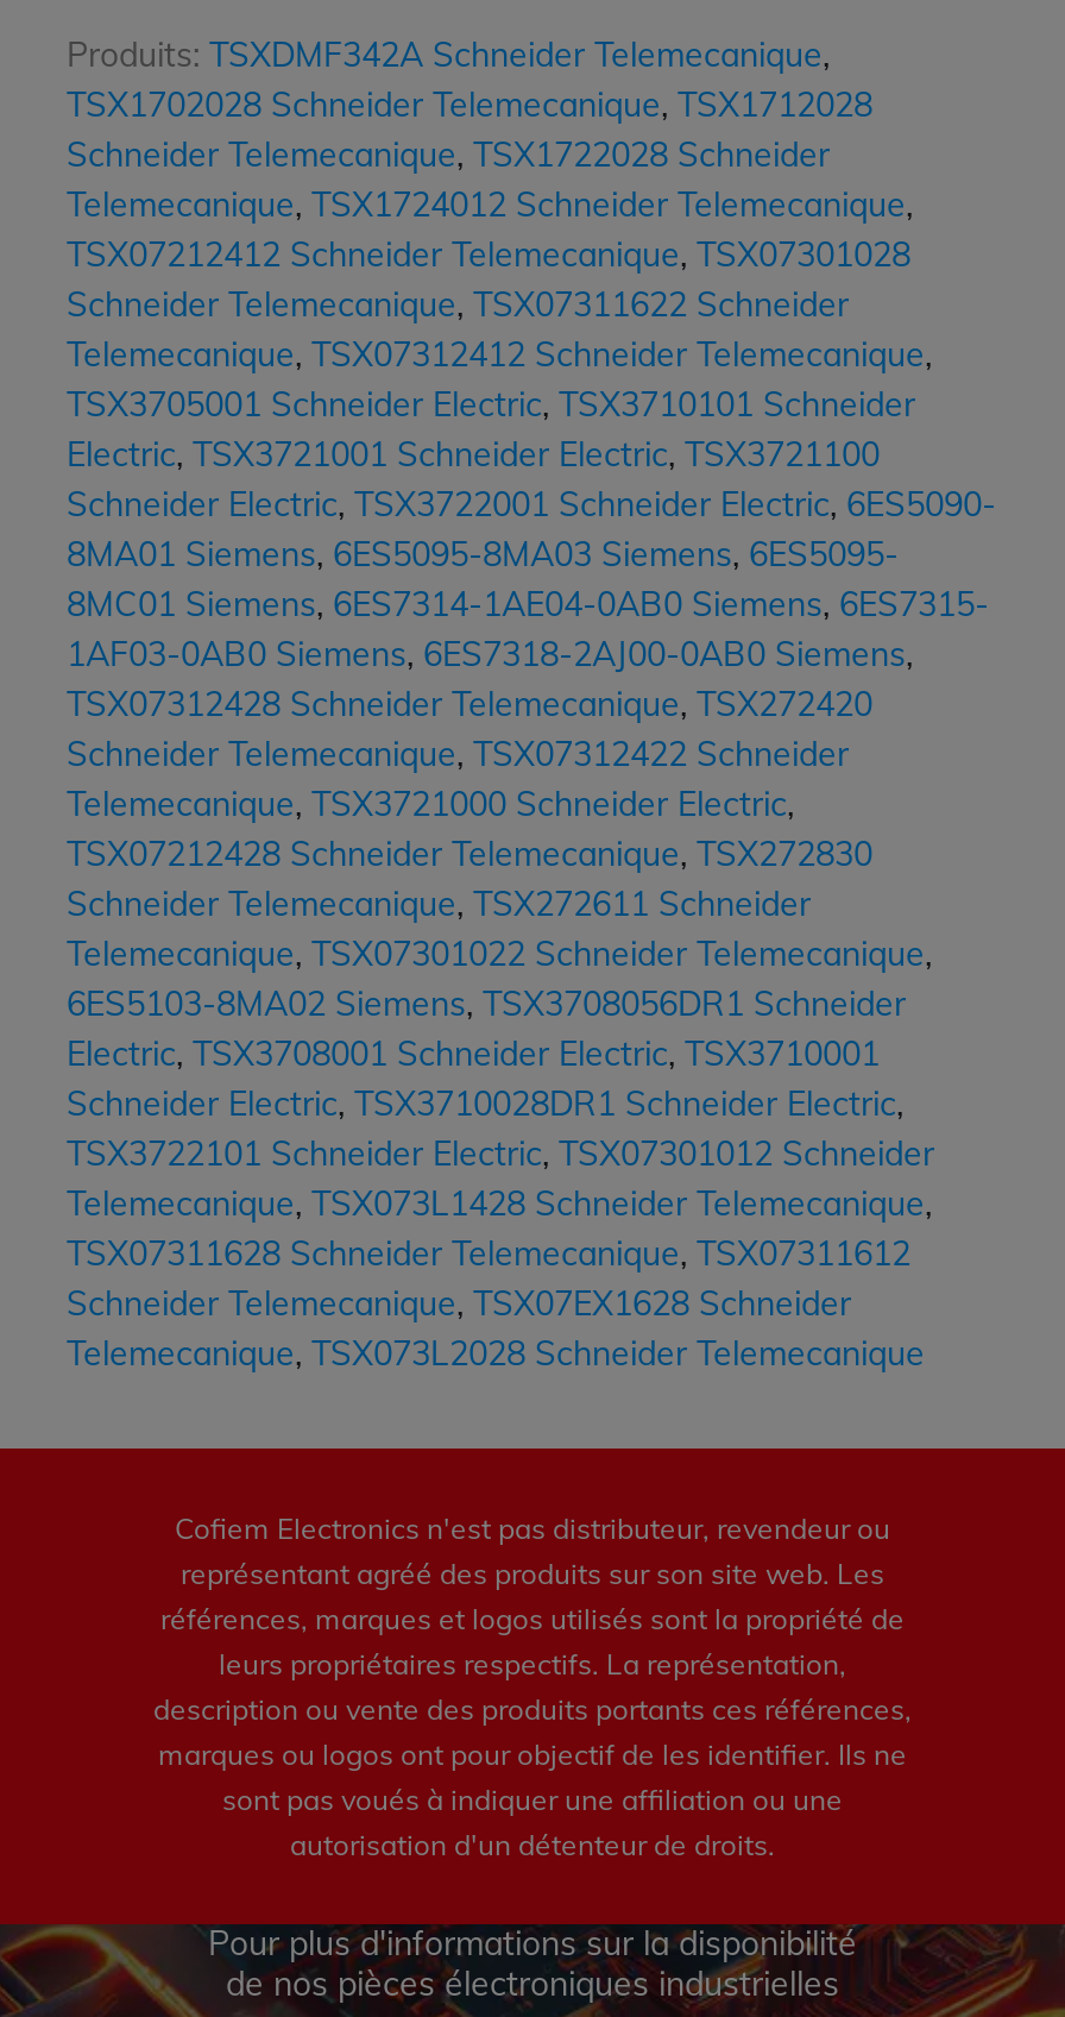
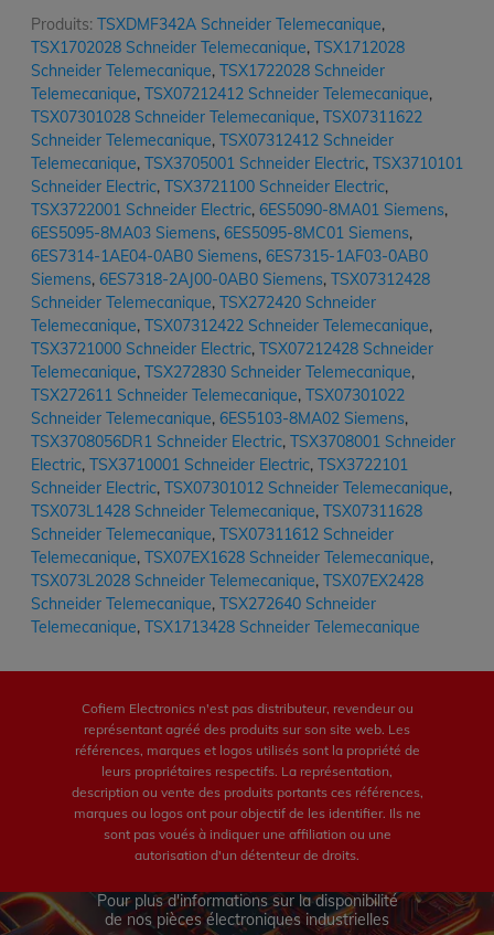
[67,184,996,1375] Telemecanique, TSX1724012 Schneider Telemecanique, | TSX07212412 Schneider Telemecanique, TSX07301028 | Schneider Telemecanique, TSX07311622 Schneider | Telemecanique, TSX07312412 Schneider Telemecanique, | TSX3705001 Schneider Electric, TSX3710101 Schneider | Electric, TSX3721001 Schneider Electric, TSX3721100 | Schneider Electric, TSX3722001 Schneider Electric, 6ES5090- | 8MA01 Siemens, 6ES5095-8MA03 Siemens, 6ES5095- | 8MC01 Siemens, 6ES7314-1AE04-0AB0 Siemens, 6ES7315- | 1AF03-0AB0 Siemens, 6ES7318-2AJ00-0AB0 Siemens, | TSX07312428 Schneider Telemecanique, TSX272420 | Schneider Telemecanique, TSX07312422 Schneider | Telemecanique, TSX3721000 Schneider Electric, | TSX07212428 Schneider Telemecanique, TSX272830 | Schneider Telemecanique, TSX272611 Schneider | Telemecanique, TSX07301022 Schneider Telemecanique, | 6ES5103-8MA02 Siemens, TSX3708056DR1 Schneider | Electric, TSX3708001 Schneider Electric, TSX3710001 | Schneider Electric, TSX3710028DR1 Schneider Electric, | TSX3722101 Schneider Electric, TSX07301012 Schneider | Telemecanique, TSX073L1428 Schneider Telemecanique, | TSX07311628 Schneider Telemecanique, TSX07311612 | Schneider Telemecanique, TSX07EX1628 Schneider | Telemecanique, TSX073L2028 Schneider Telemecanique -> [31,84,463,637] Telemecanique, TSX07212412 Schneider Telemecanique, | TSX07301028 Schneider Telemecanique, TSX07311622 | Schneider Telemecanique, TSX07312412 Schneider | Telemecanique, TSX3705001 Schneider Electric, TSX3710101 | Schneider Electric, TSX3721100 Schneider Electric, | TSX3722001 Schneider Electric, 6ES5090-8MA01 Siemens, | 6ES5095-8MA03 Siemens, 6ES5095-8MC01 Siemens, | 6ES7314-1AE04-0AB0 Siemens, 6ES7315-1AF03-0AB0 | Siemens, 6ES7318-2AJ00-0AB0 Siemens, TSX07312428 | Schneider Telemecanique, TSX272420 Schneider | Telemecanique, TSX07312422 Schneider Telemecanique, | TSX3721000 Schneider Electric, TSX07212428 Schneider | Telemecanique, TSX272830 Schneider Telemecanique, | TSX272611 Schneider Telemecanique, TSX07301022 | Schneider Telemecanique, 6ES5103-8MA02 Siemens, | TSX3708056DR1 Schneider Electric, TSX3708001 Schneider | Electric, TSX3710001 Schneider Electric, TSX3722101 | Schneider Electric, TSX07301012 Schneider Telemecanique, | TSX073L1428 Schneider Telemecanique, TSX07311628 | Schneider Telemecanique, TSX07311612 Schneider | Telemecanique, TSX07EX1628 Schneider Telemecanique, | TSX073L2028 Schneider Telemecanique, TSX07EX2428 | Schneider Telemecanique, TSX272640 Schneider | Telemecanique, TSX1713428 Schneider Telemecanique

